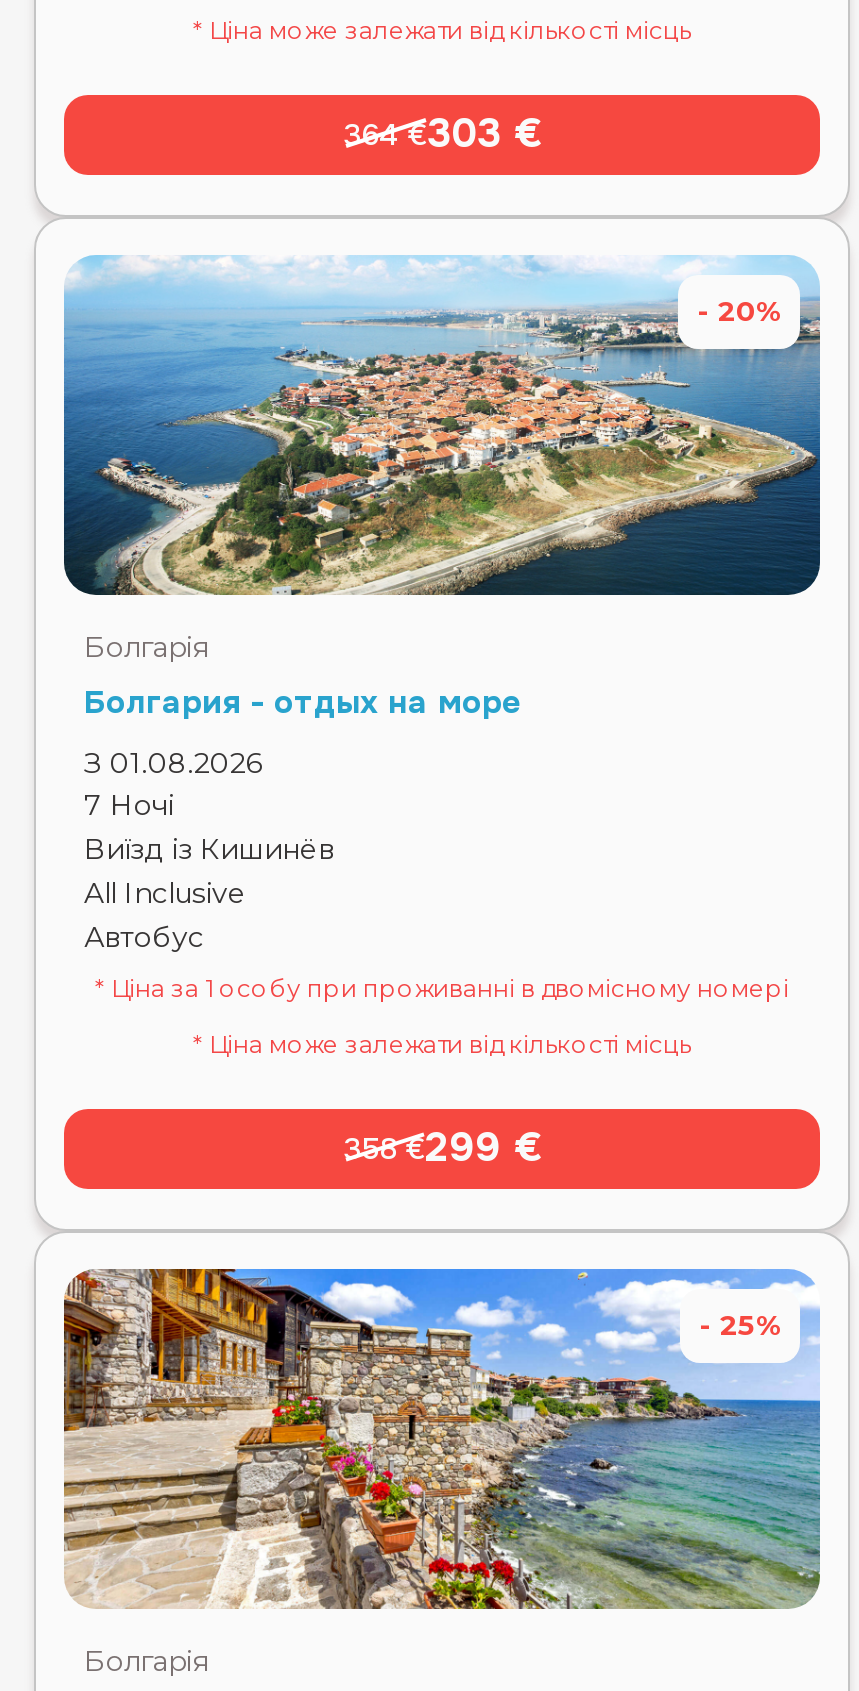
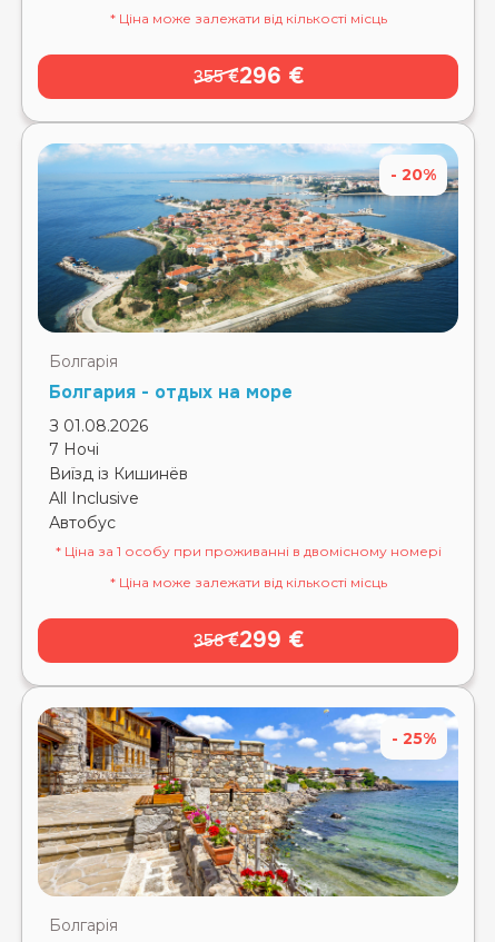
[343,109,541,159] 364 €303 € -> [193,62,303,90] 355 €296 €

